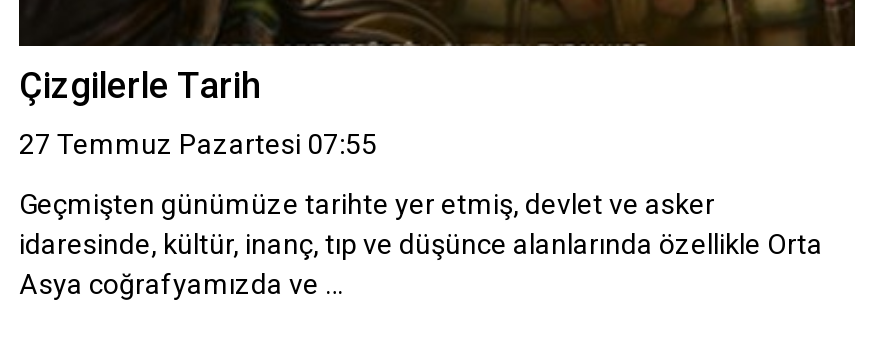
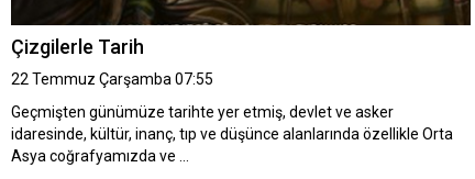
[19,128,377,160] 27 Temmuz Pazartesi 07:55 -> [11,70,213,88] 22 Temmuz Çarşamba 07:55

